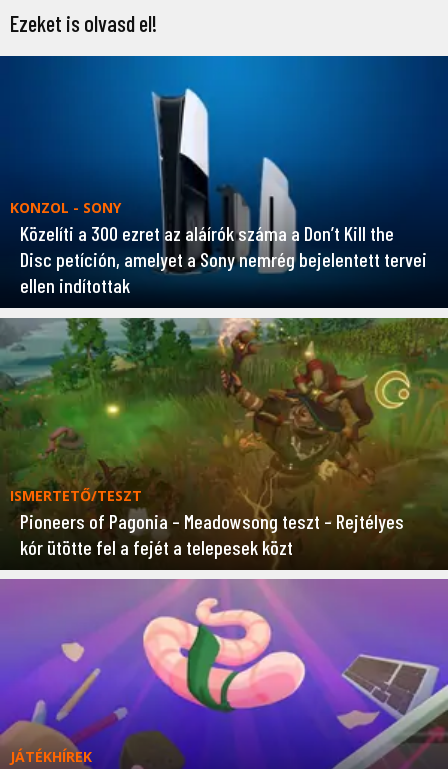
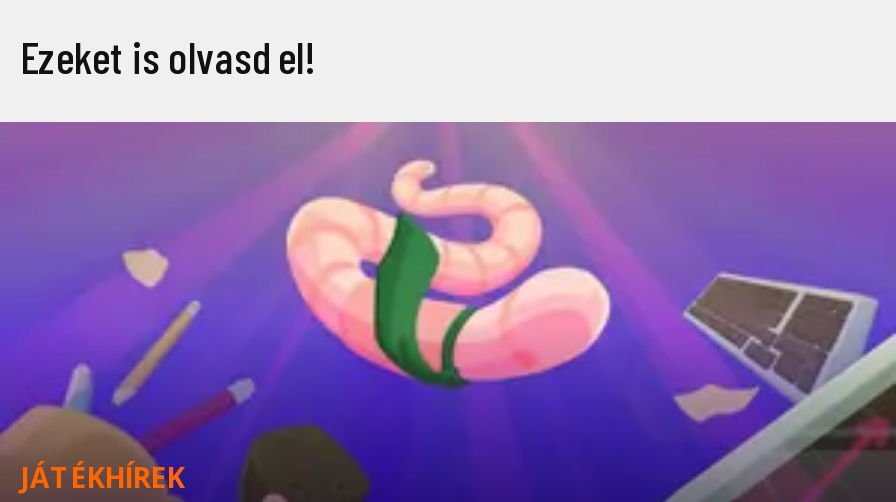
[3,55,445,309] [image] | KONZOL - SONY | Közelíti a 300 ezret az aláírók száma a Don’t Kill the | Disc petíción, amelyet a Sony nemrég bejelentett tervei | ellen indítottak -> none
[3,317,445,571] [image] | ISMERTETŐ/TESZT | Pioneers of Pagonia – Meadowsong teszt – Rejtélyes | kór ütötte fel a fejét a telepesek közt -> none

